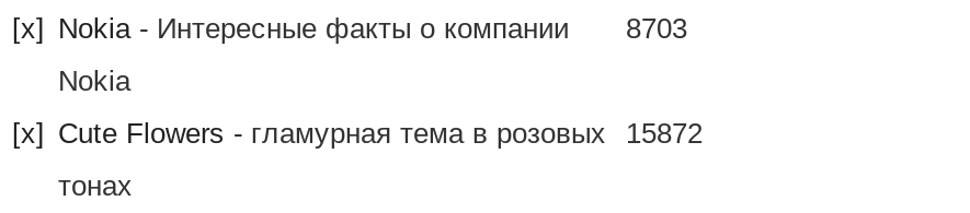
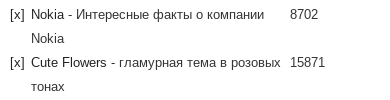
[12,12,687,45] [x] Nokia - Интересные факты о компании 8703 -> [10,6,318,21] [x] Nokia - Интересные факты о компании 8702
[12,117,703,150] [x] Cute Flowers - гламурная тема в розовых 15872 -> [10,54,325,69] [x] Cute Flowers - гламурная тема в розовых 15871

